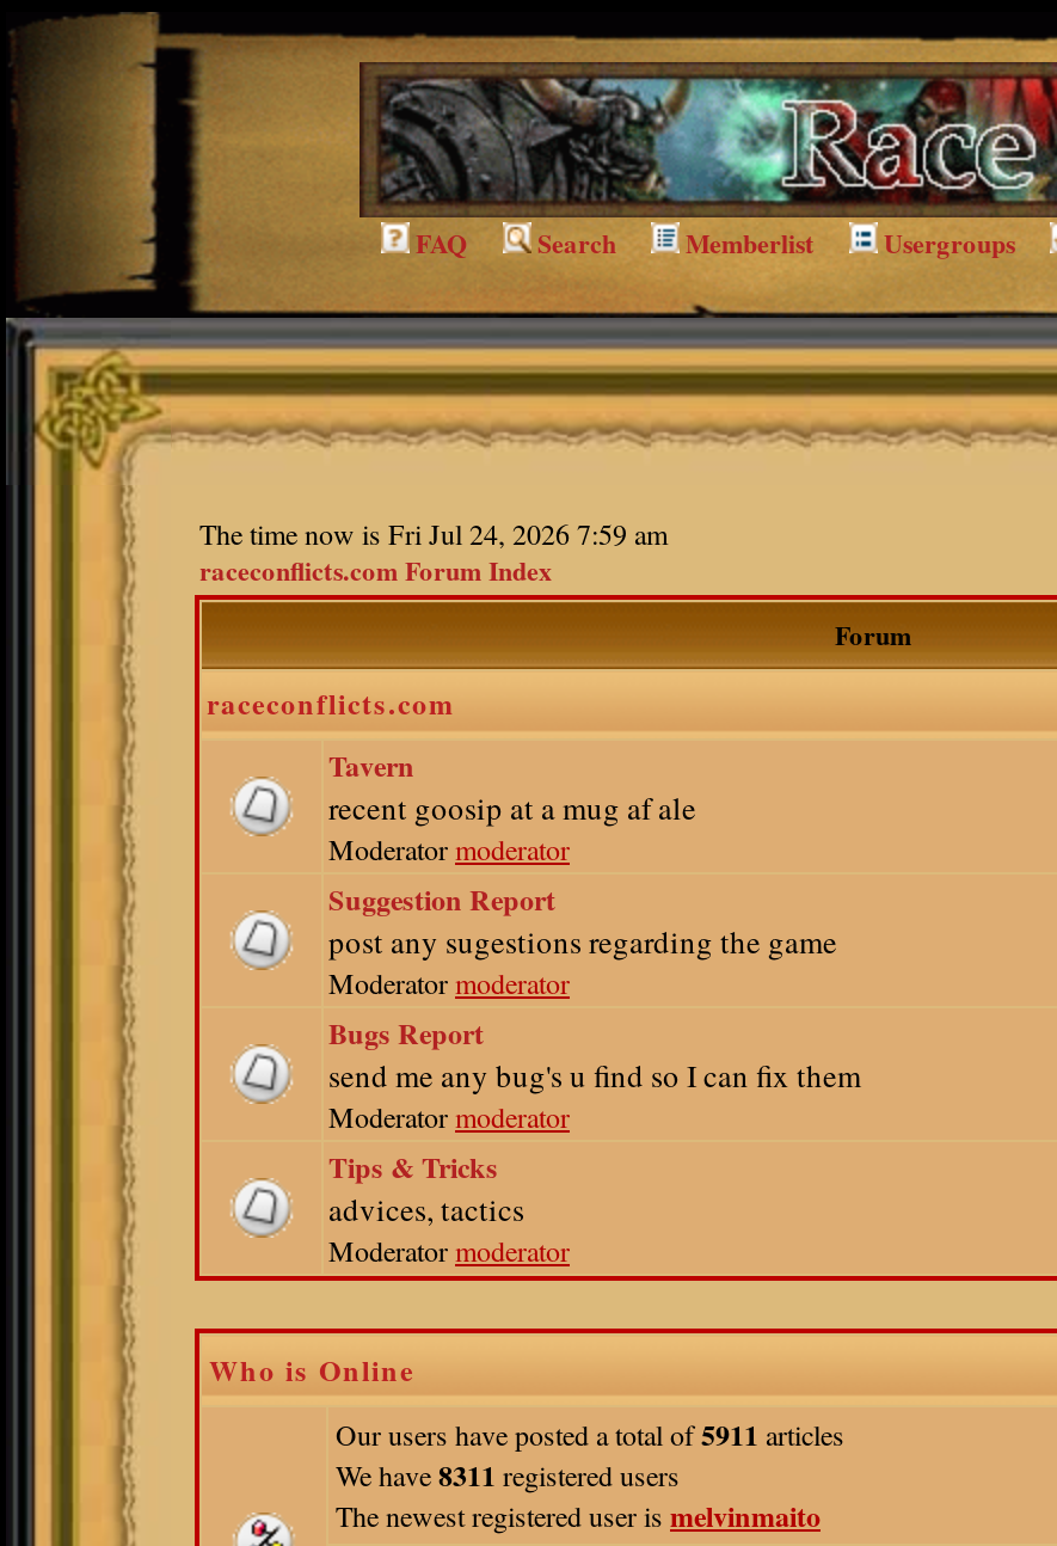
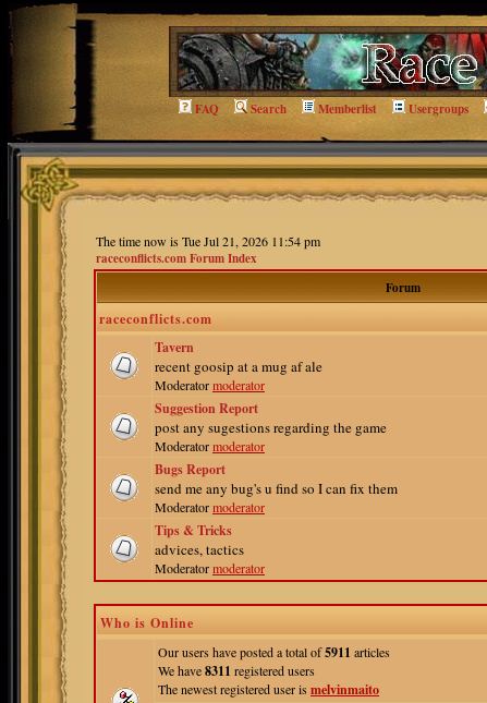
[199,514,668,552] The time now is Fri Jul 24, 2026 7:59 am -> [96,232,320,250] The time now is Tue Jul 21, 2026 11:54 pm

